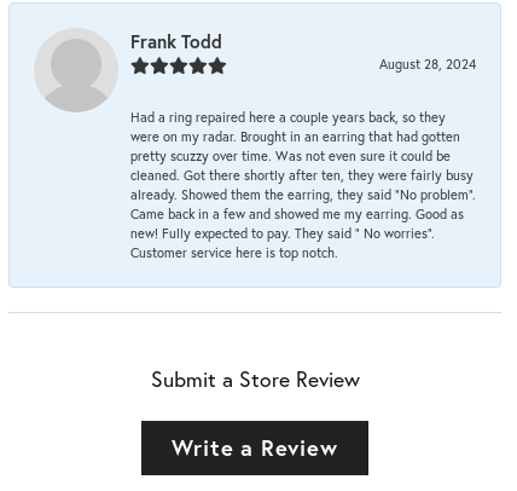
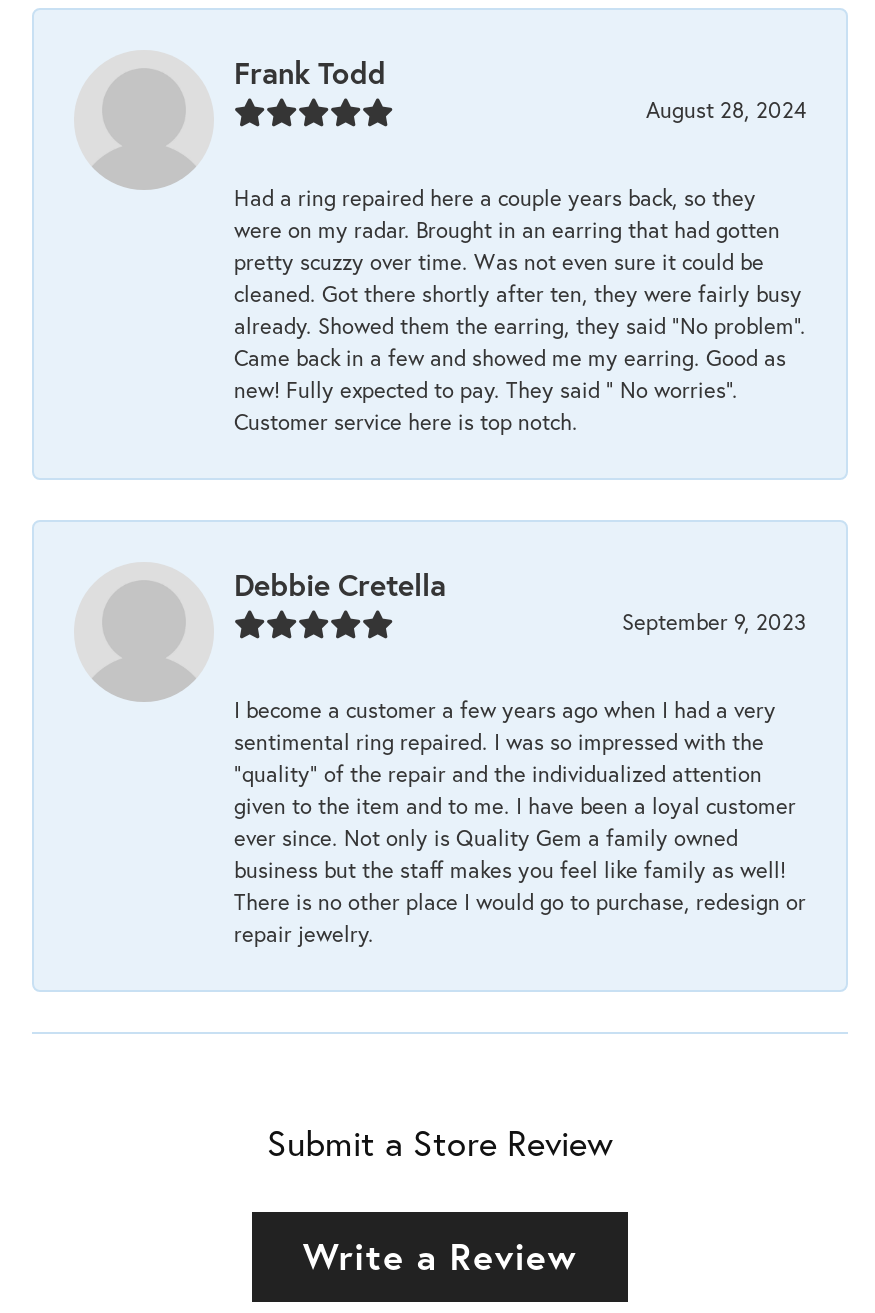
none -> [234,563,806,947] Debbie Cretella | September 9, 2023 | I become a customer a few years ago when I had a very | sentimental ring repaired. I was so impressed with the | “quality” of the repair and the individualized attention | given to the item and to me. I have been a loyal customer | ever since. Not only is Quality Gem a family owned | business but the staff makes you feel like family as well! | There is no other place I would go to purchase, redesign or | repair jewelry.

